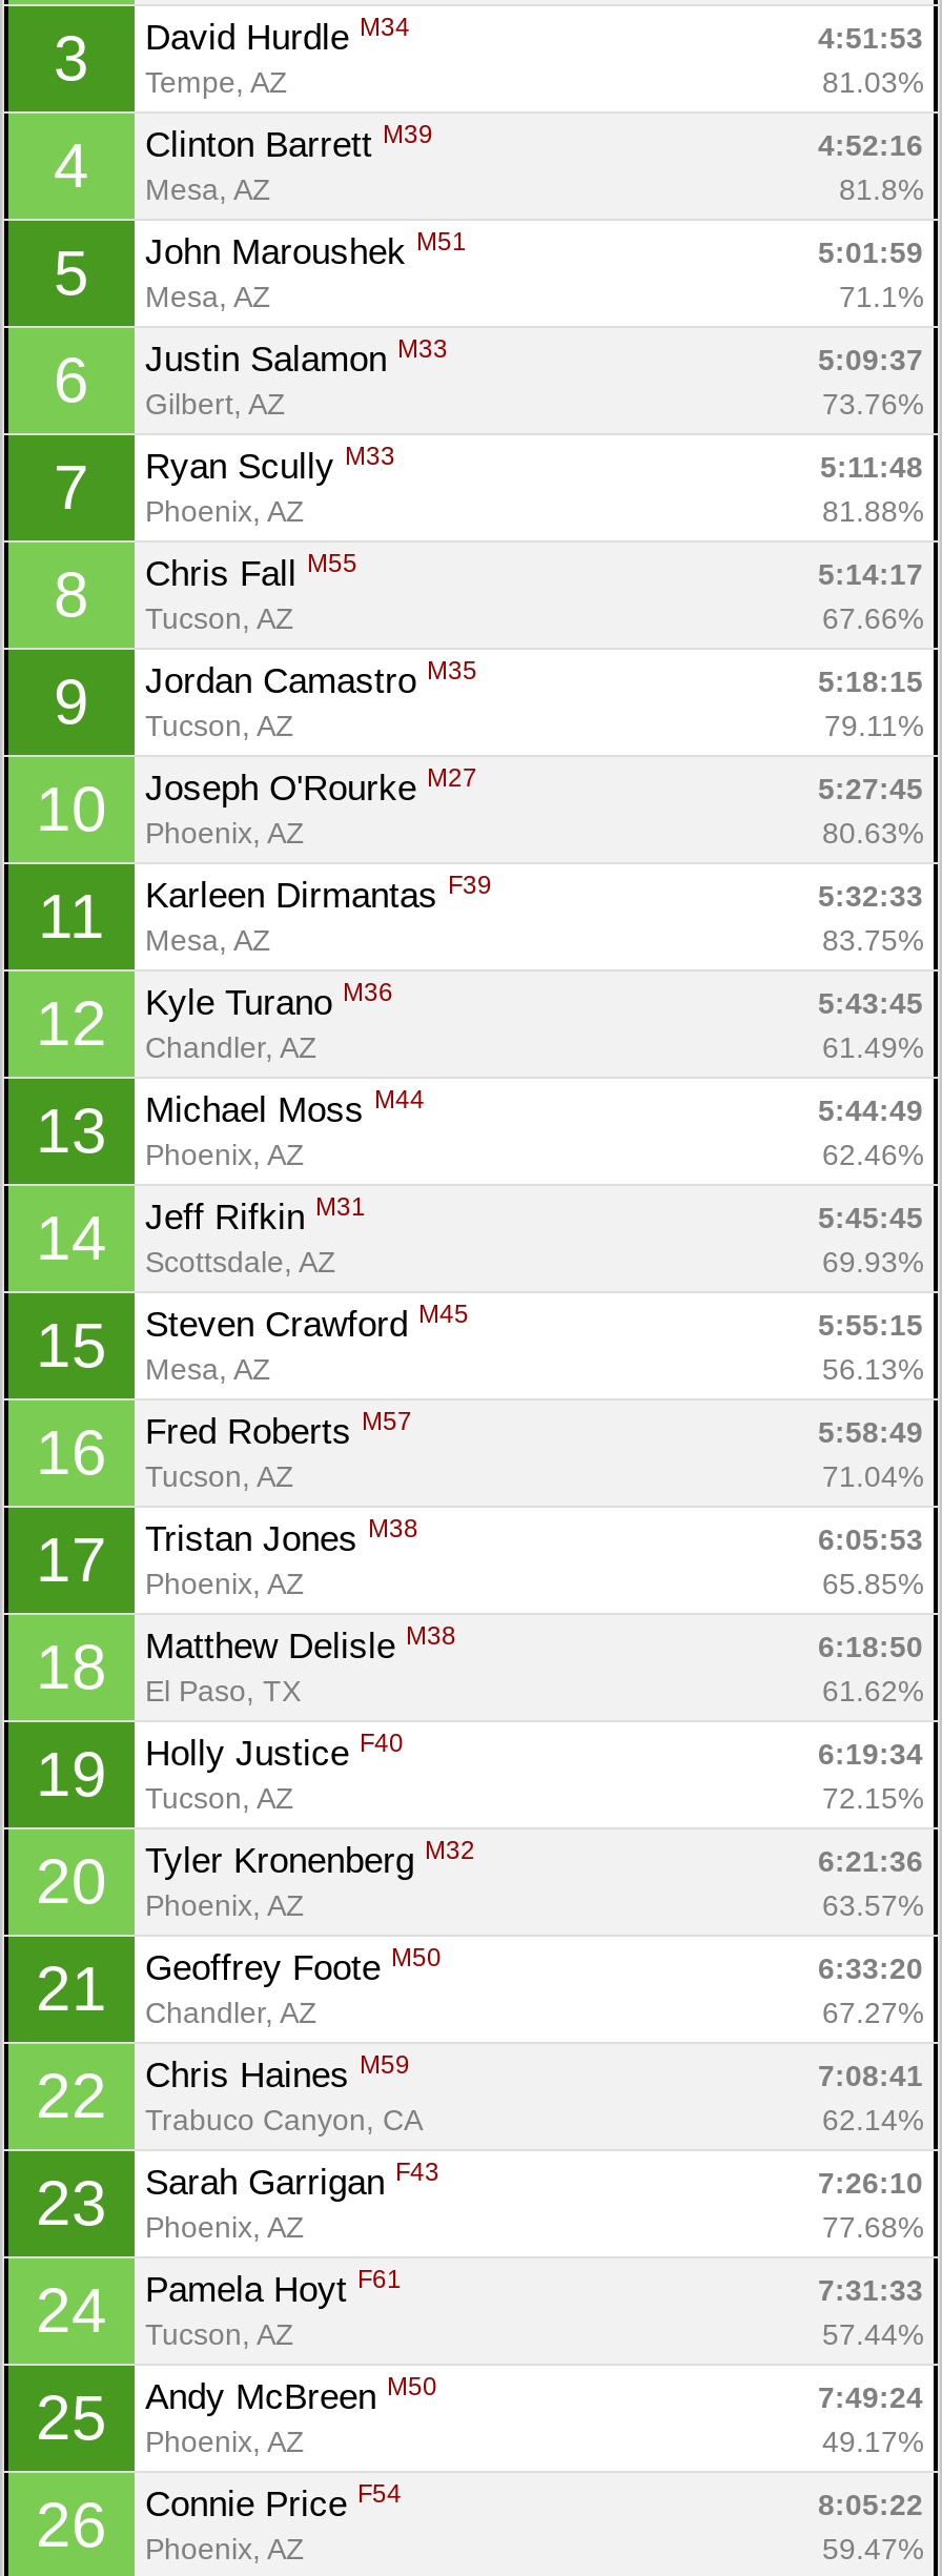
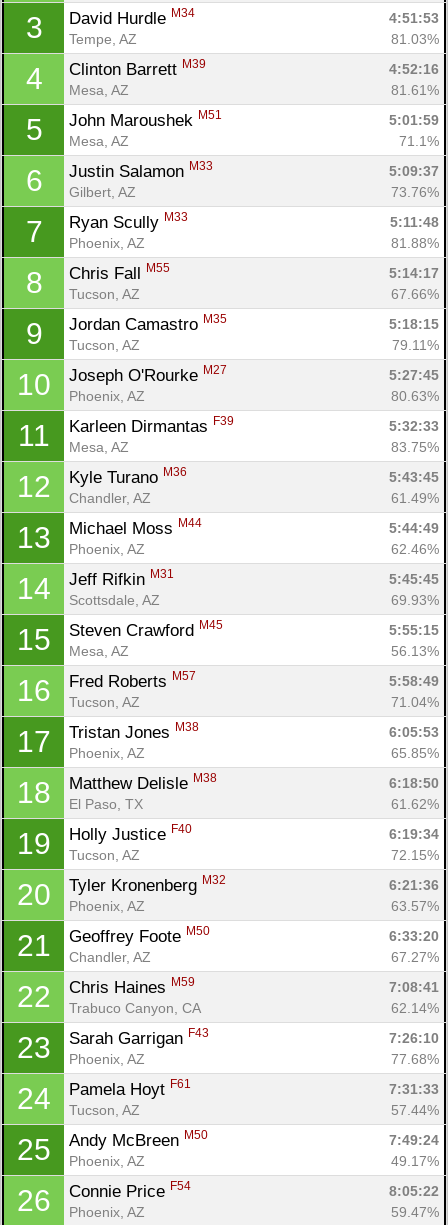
[839,172,923,206] 81.8% -> [391,82,439,98] 81.61%

